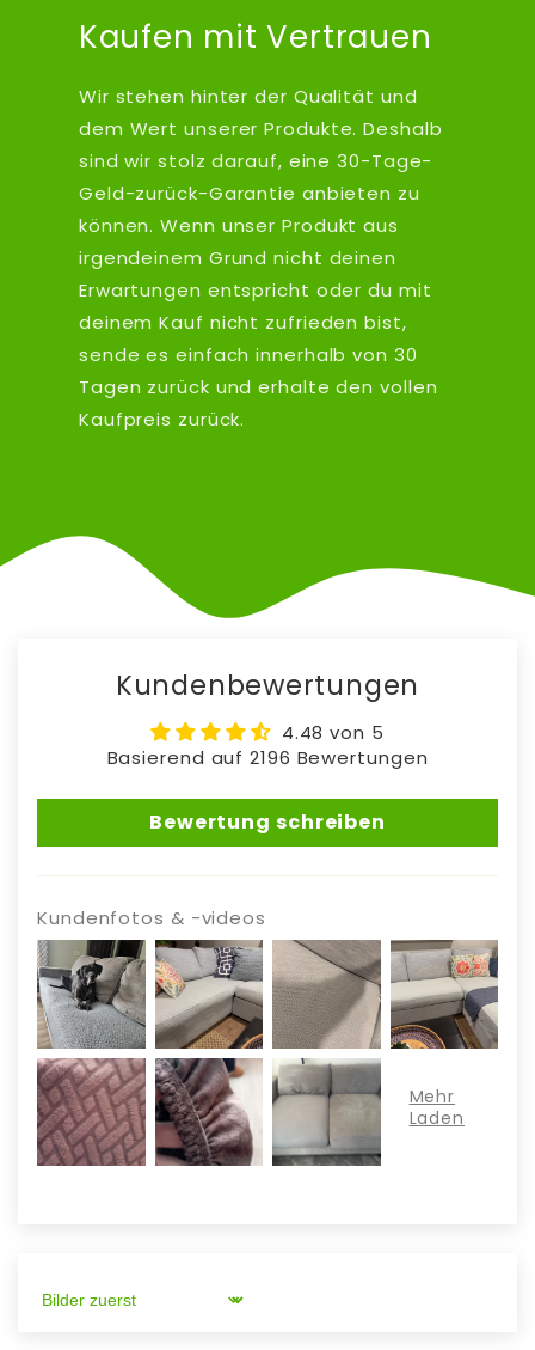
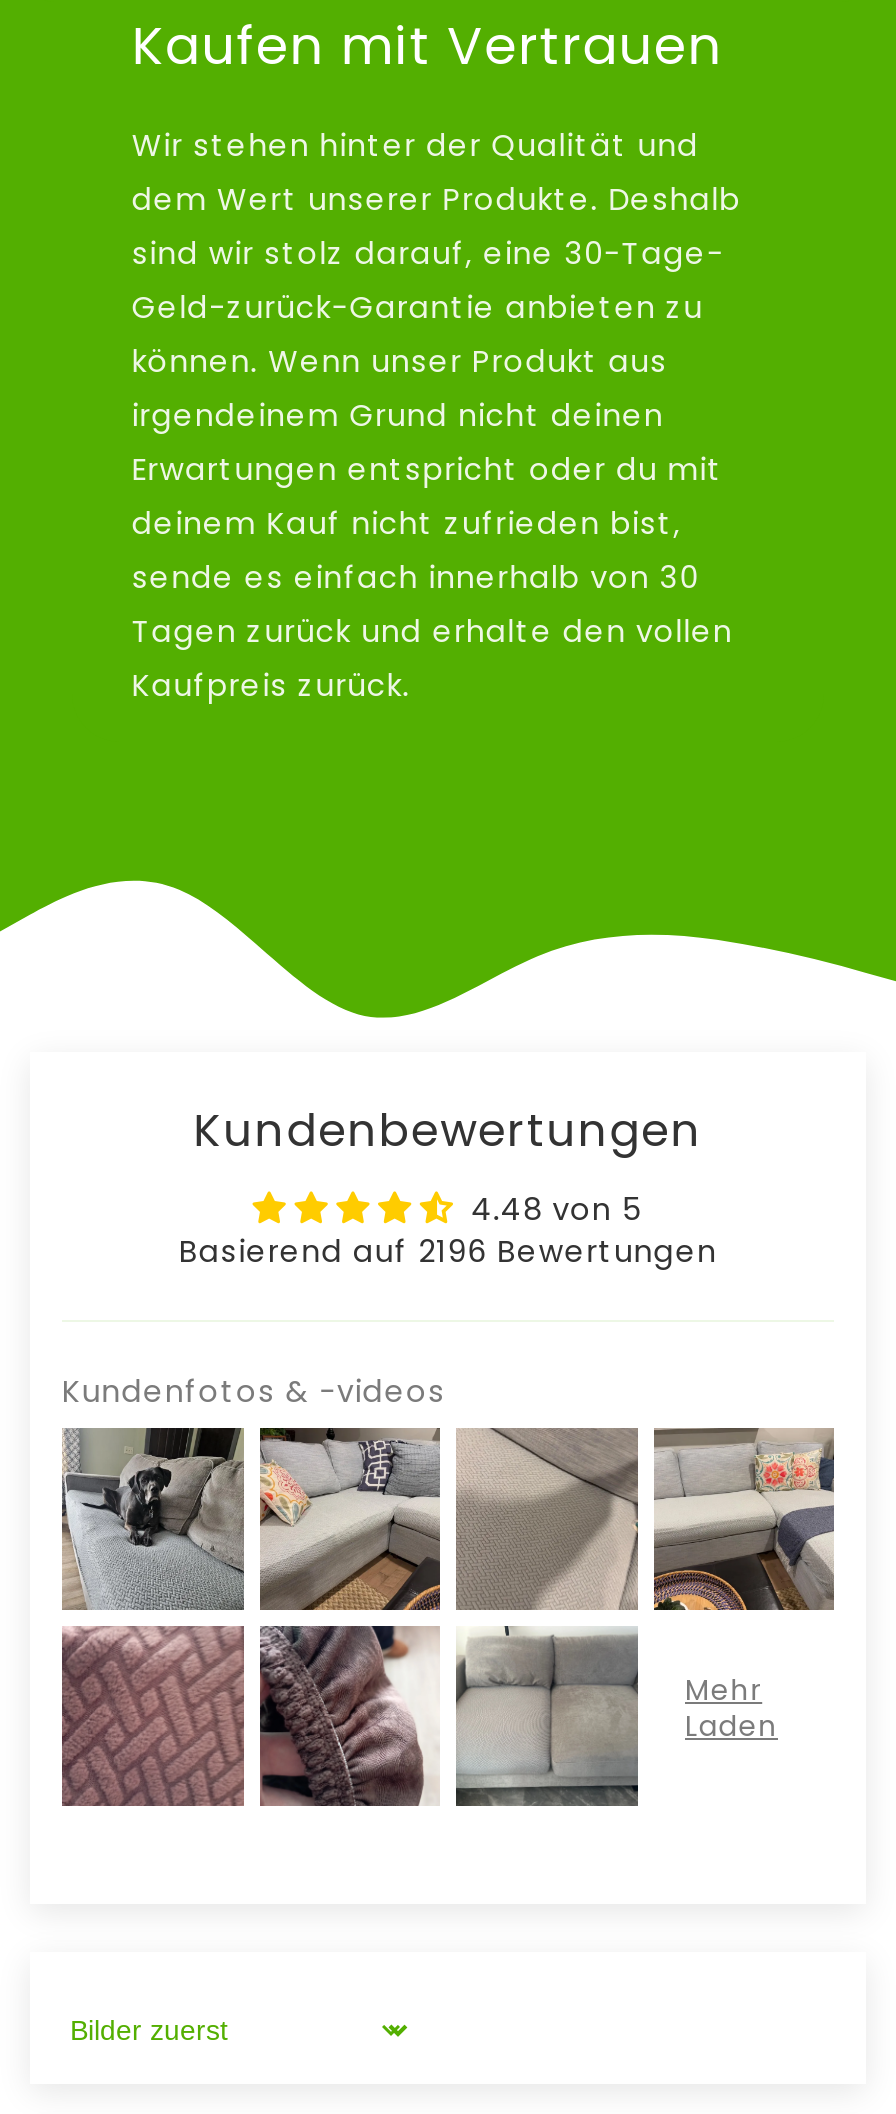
[149,808,386,836] Bewertung schreiben -> none

